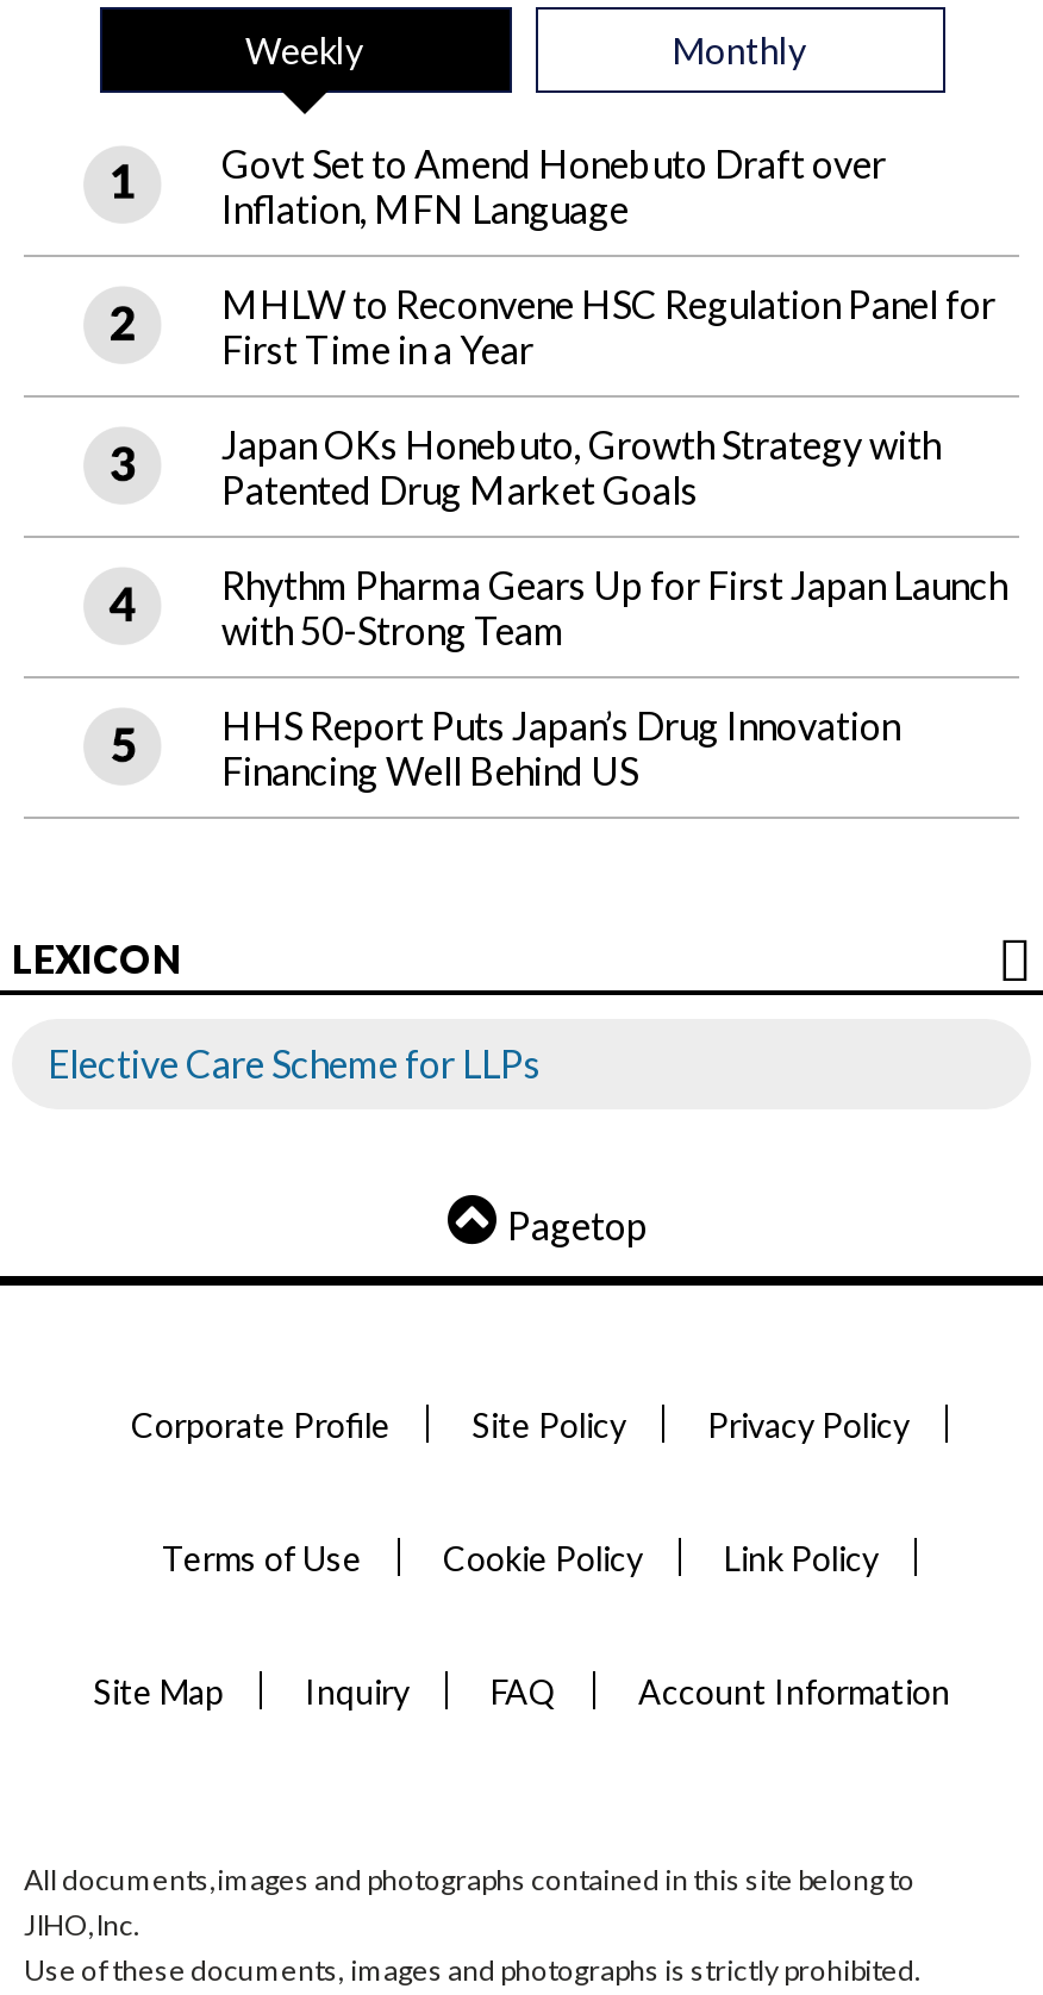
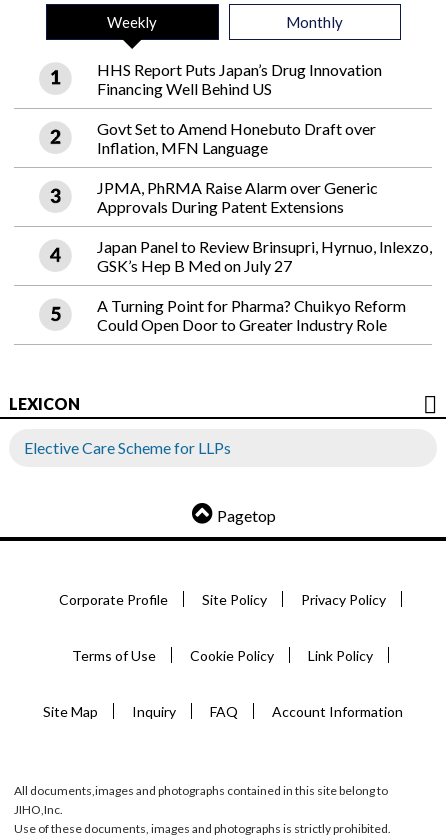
moved [221,141,886,231] -> [97,119,376,157]: Govt Set to Amend Honebuto Draft over | Inflation, MFN Language
[221,281,1007,653] MHLW to Reconvene HSC Regulation Panel for | First Time in a Year | Japan OKs Honebuto, Growth Strategy with | Patented Drug Market Goals | Rhythm Pharma Gears Up for First Japan Launch | with 50-Strong Team -> none
moved [221,703,900,793] -> [97,60,382,98]: HHS Report Puts Japan’s Drug Innovation | Financing Well Behind US
none -> [97,178,432,334] JPMA, PhRMA Raise Alarm over Generic | Approvals During Patent Extensions | Japan Panel to Review Brinsupri, Hyrnuo, Inlexzo, | GSK’s Hep B Med on July 27 | A Turning Point for Pharma? Chuikyo Reform | Could Open Door to Greater Industry Role

